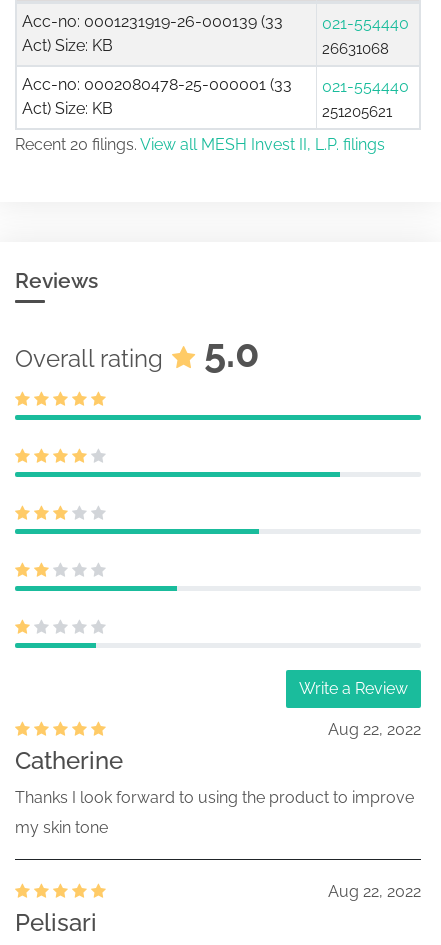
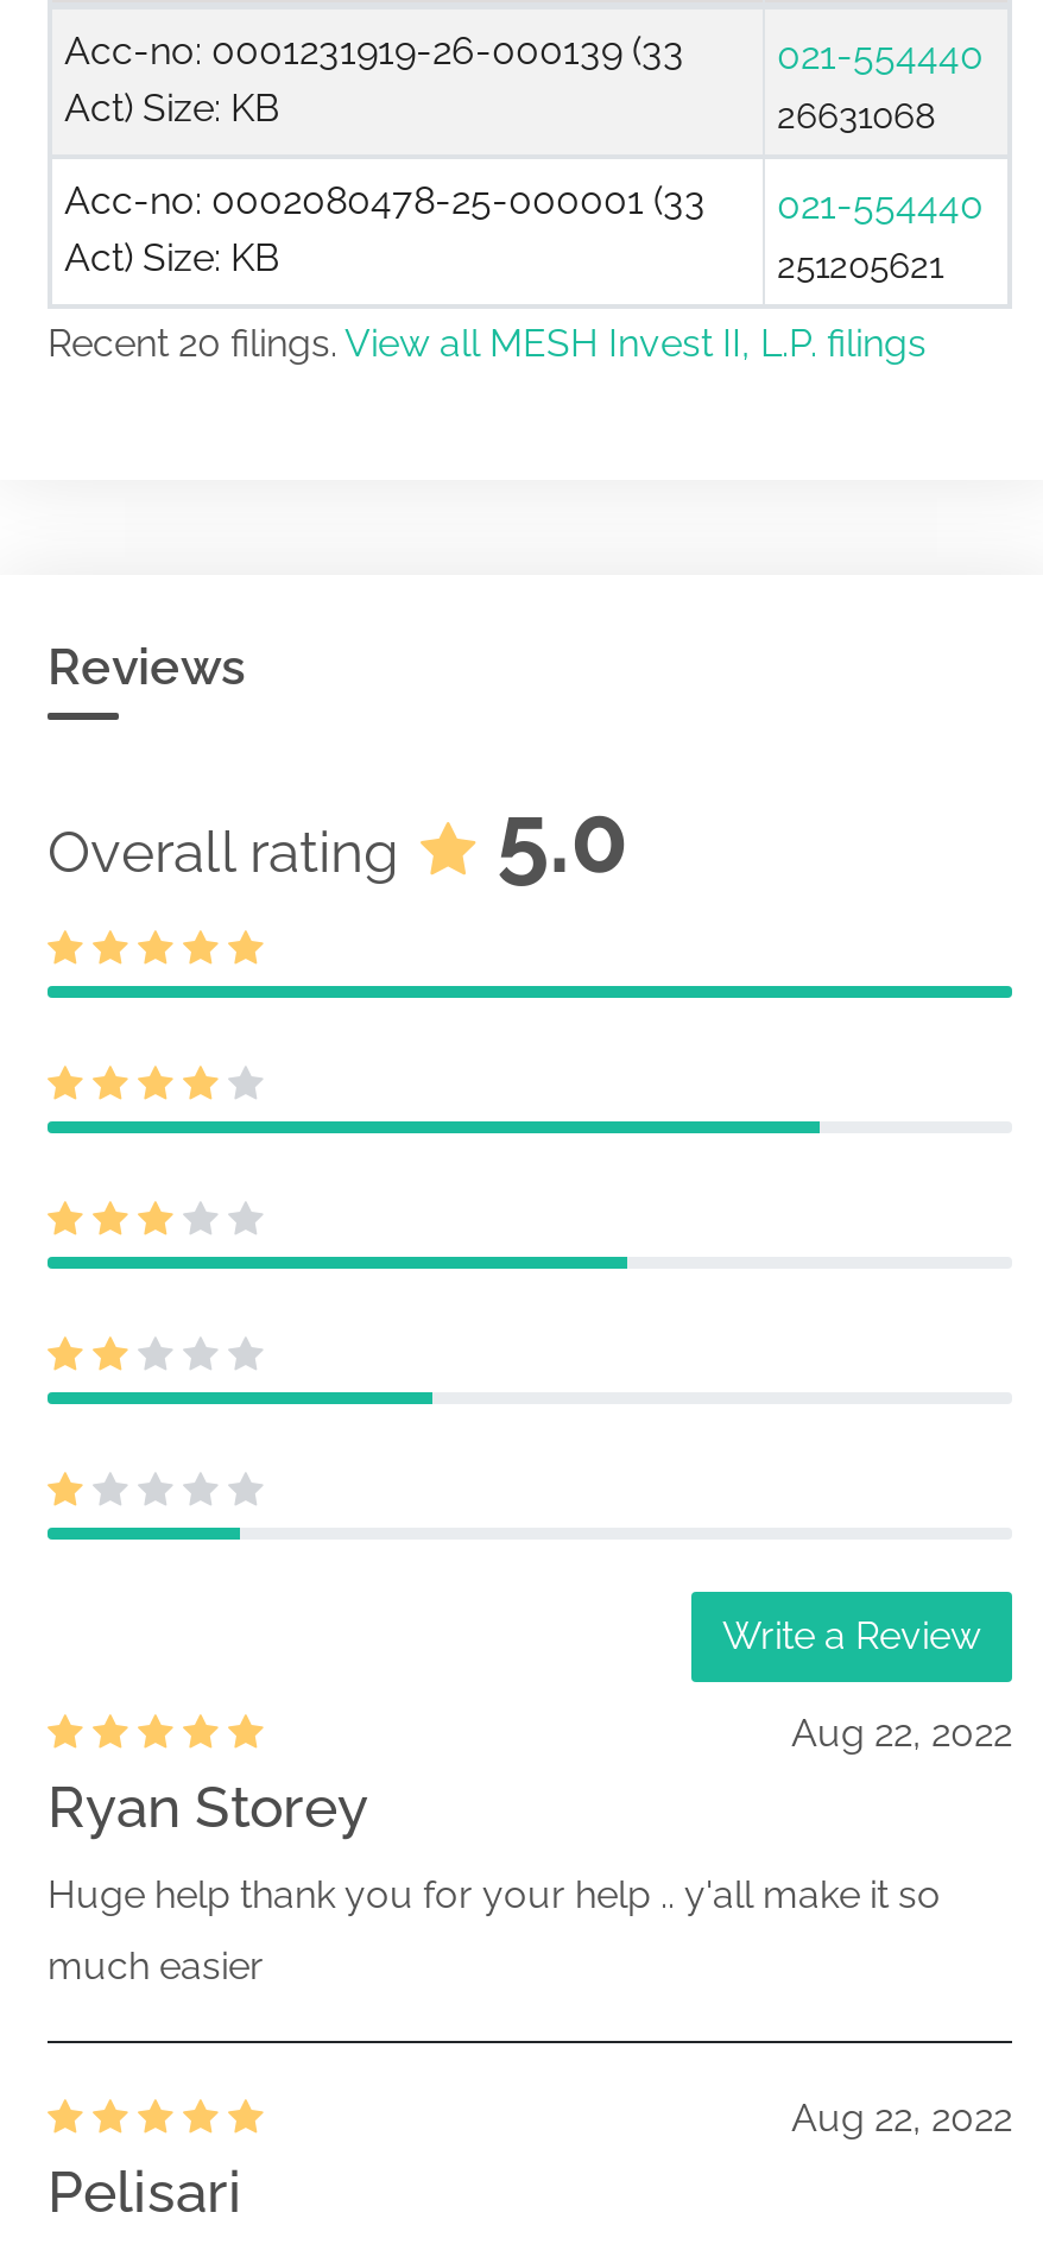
[15,746,414,807] Catherine | Thanks I look forward to using the product to improve -> [48,1772,941,1917] Ryan Storey | Huge help thank you for your help .. y'all make it so
[15,818,108,837] my skin tone -> [48,1943,264,1989] much easier

